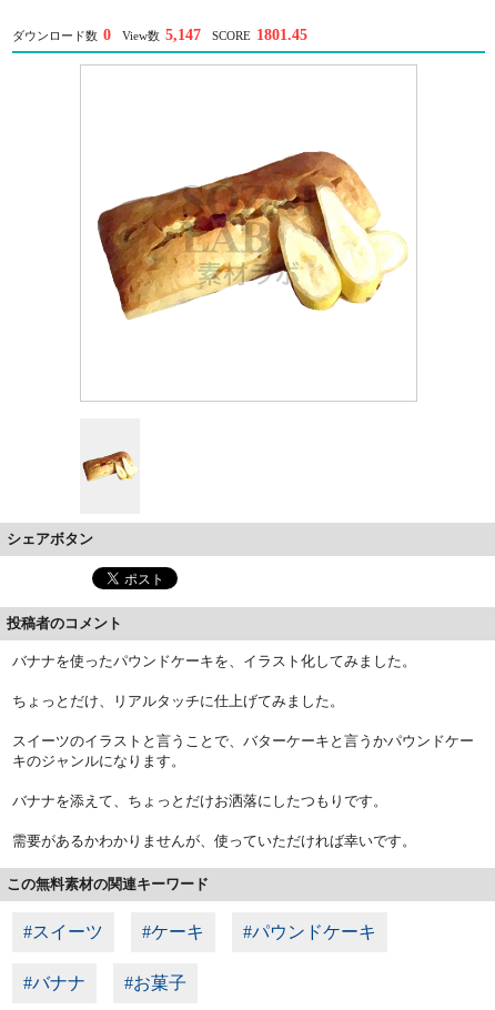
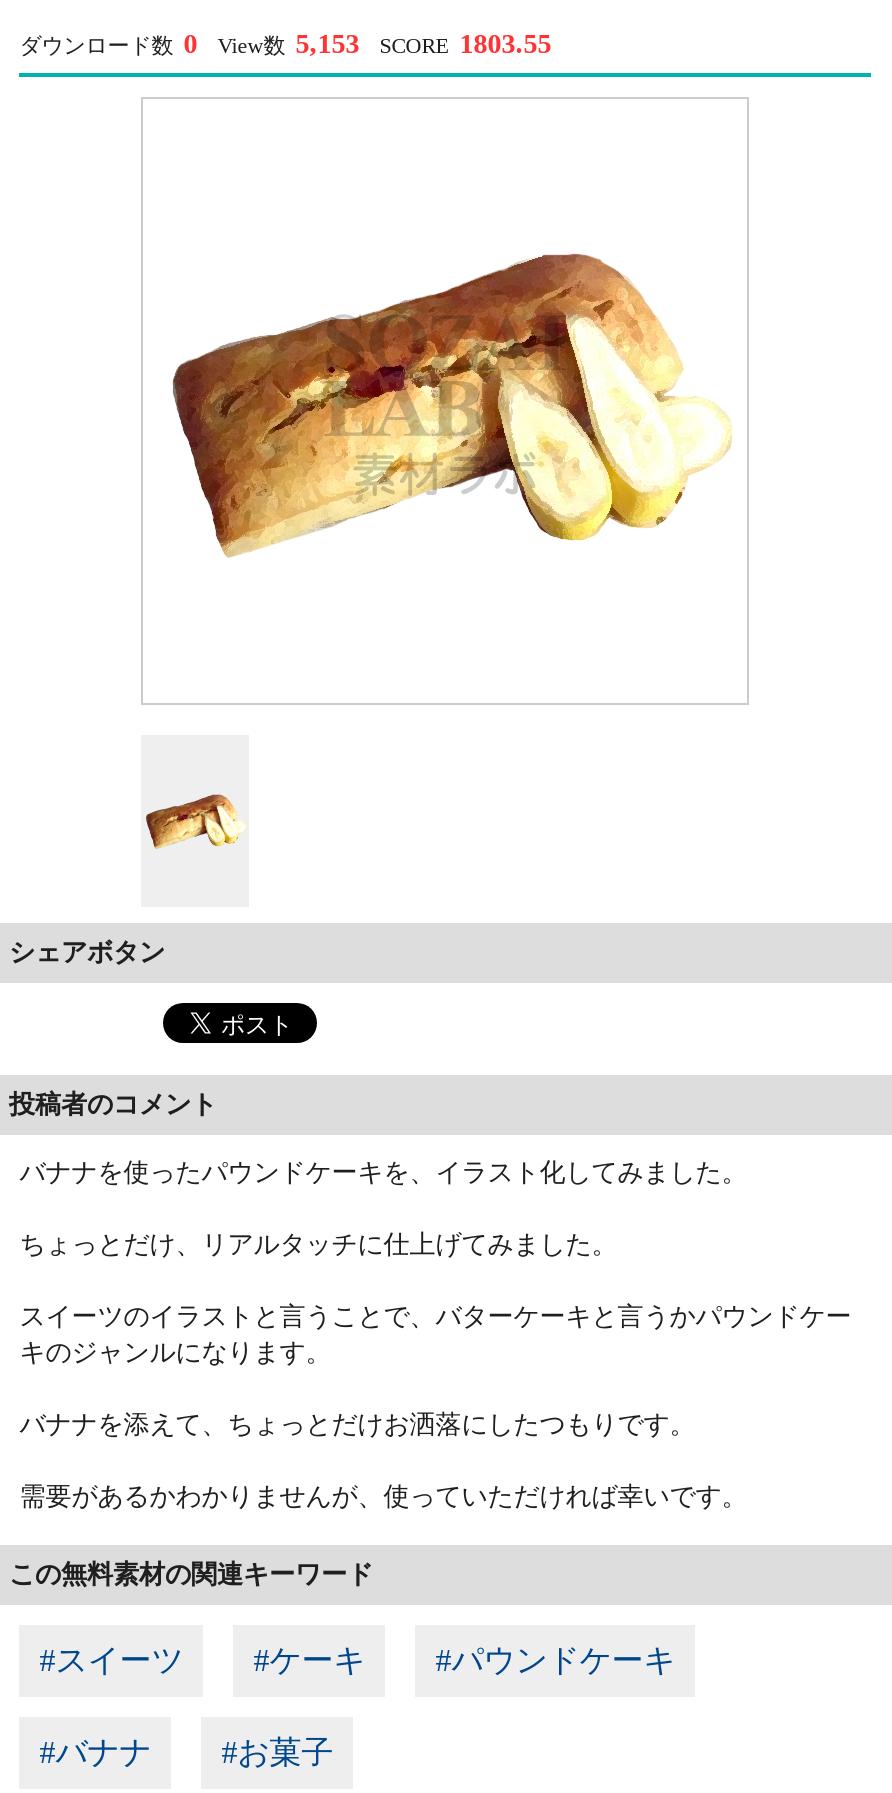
[122,27,201,44] View数 5,147 -> [217,29,359,59] View数 5,153
[212,27,308,44] SCORE 1801.45 -> [379,29,551,59] SCORE 1803.55

